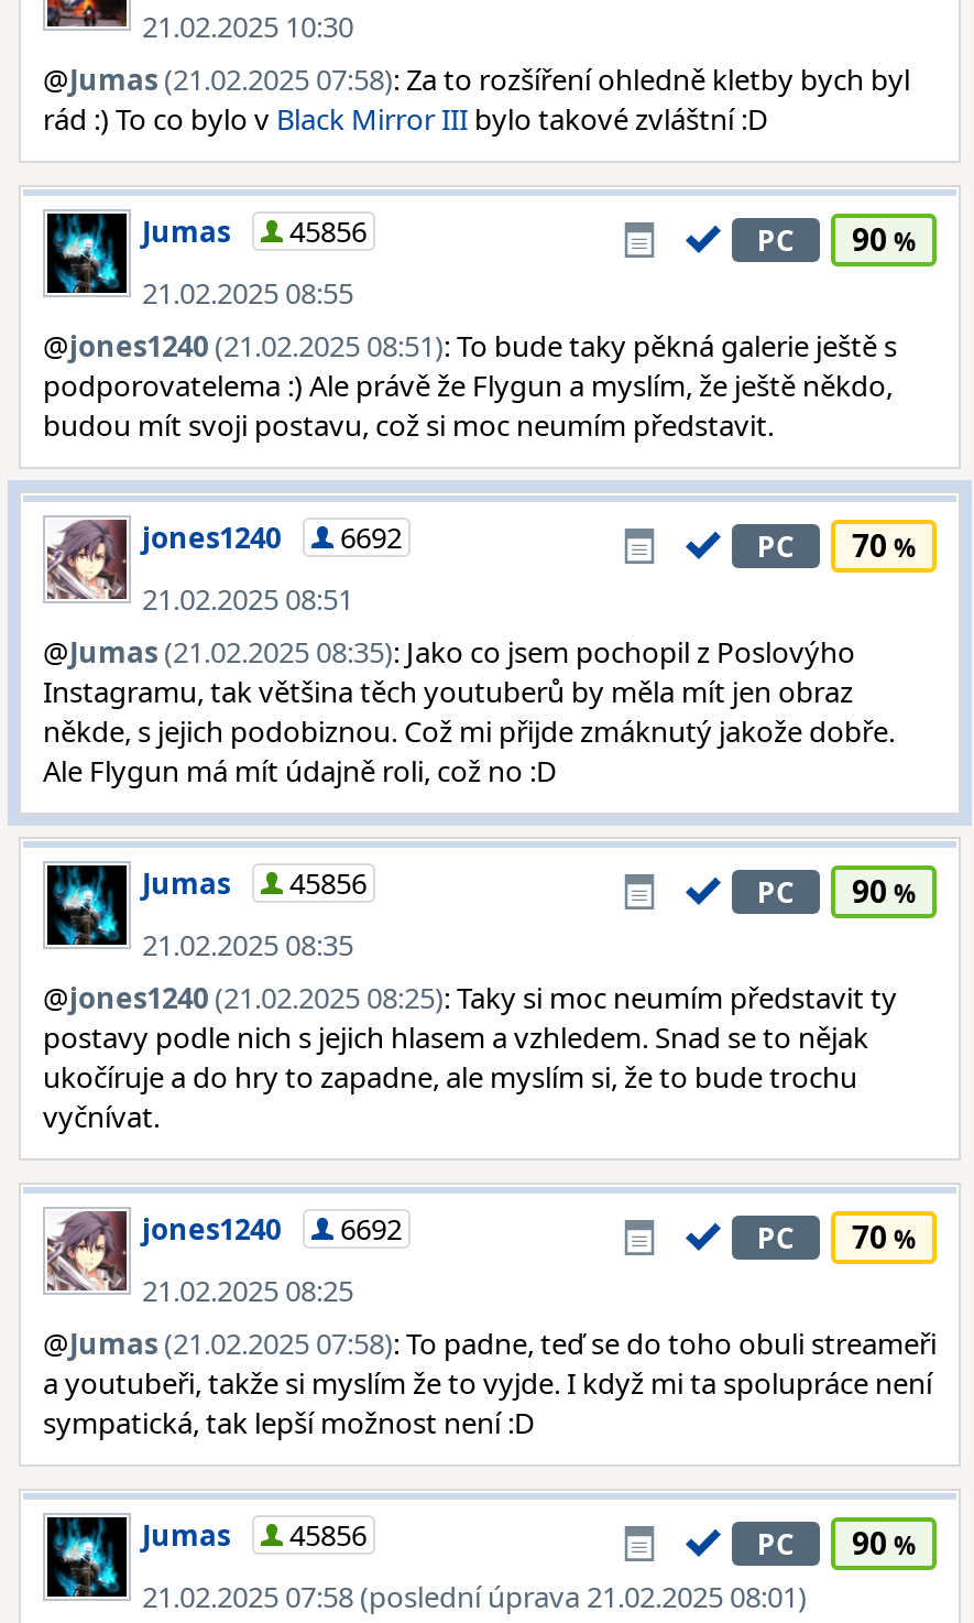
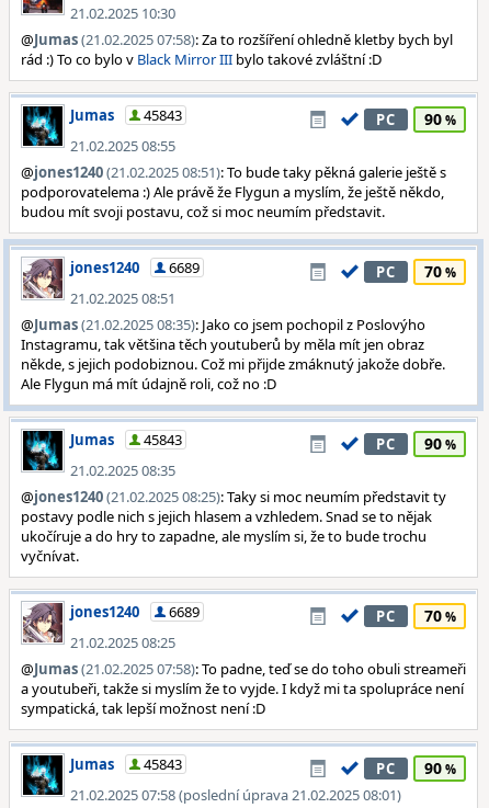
[142,211,366,251] Jumas 45856 -> [70,105,182,125] Jumas 45843
[142,518,402,557] jones1240 6692 -> [70,258,200,277] jones1240 6689
[142,863,366,903] Jumas 45856 -> [70,430,182,449] Jumas 45843
[142,1209,402,1249] jones1240 6692 -> [70,602,200,622] jones1240 6689
[142,1515,366,1555] Jumas 45856 -> [70,754,182,774] Jumas 45843

